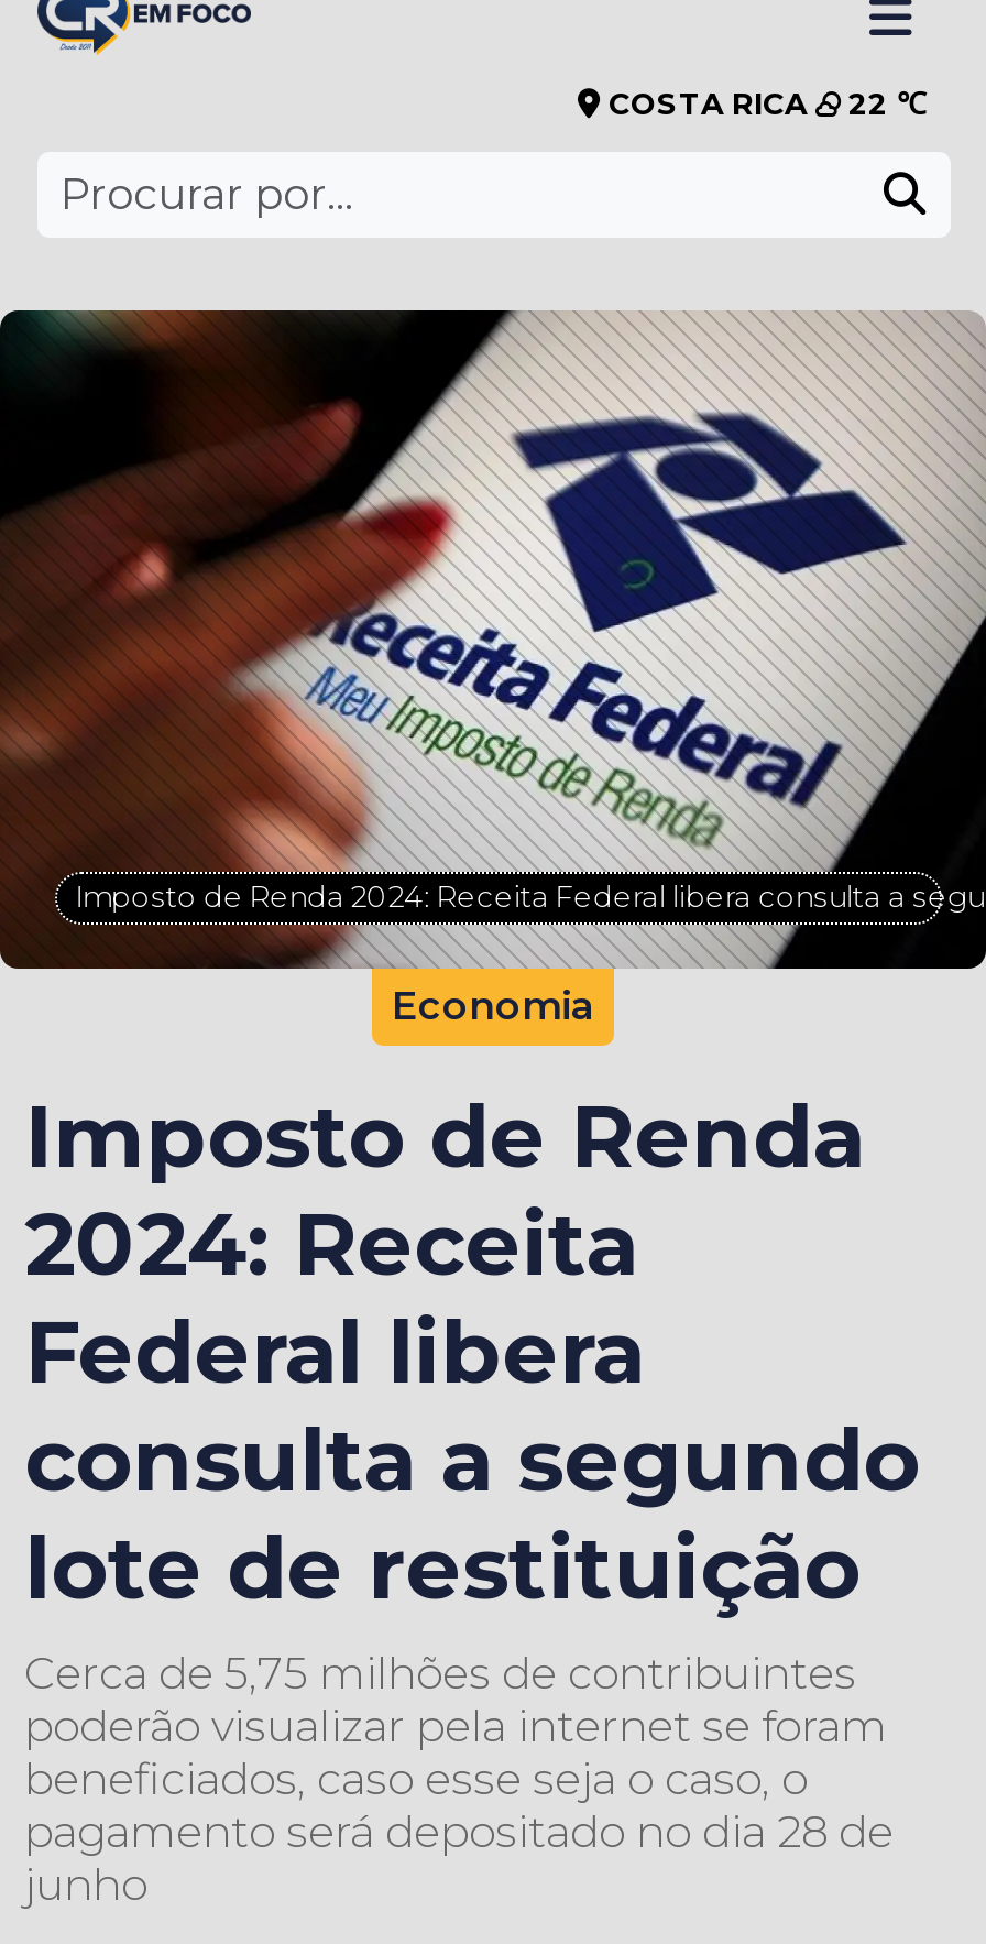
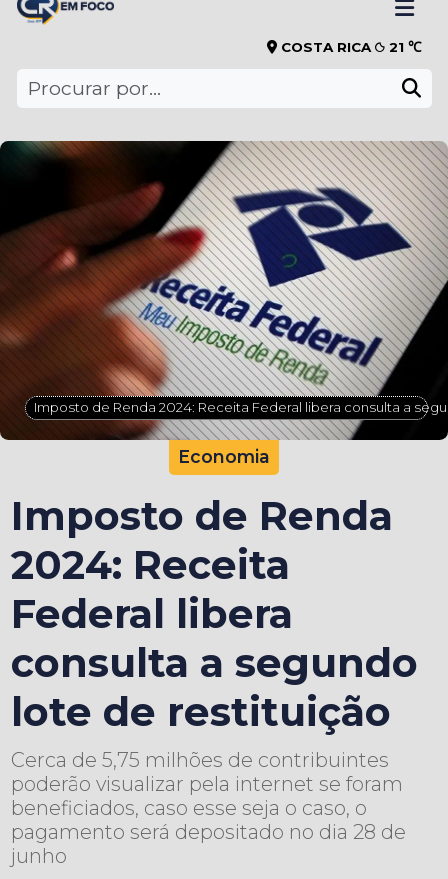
[600,85,925,120] COSTA RICA 22 ℃ -> [276,38,420,54] COSTA RICA 21 ℃

